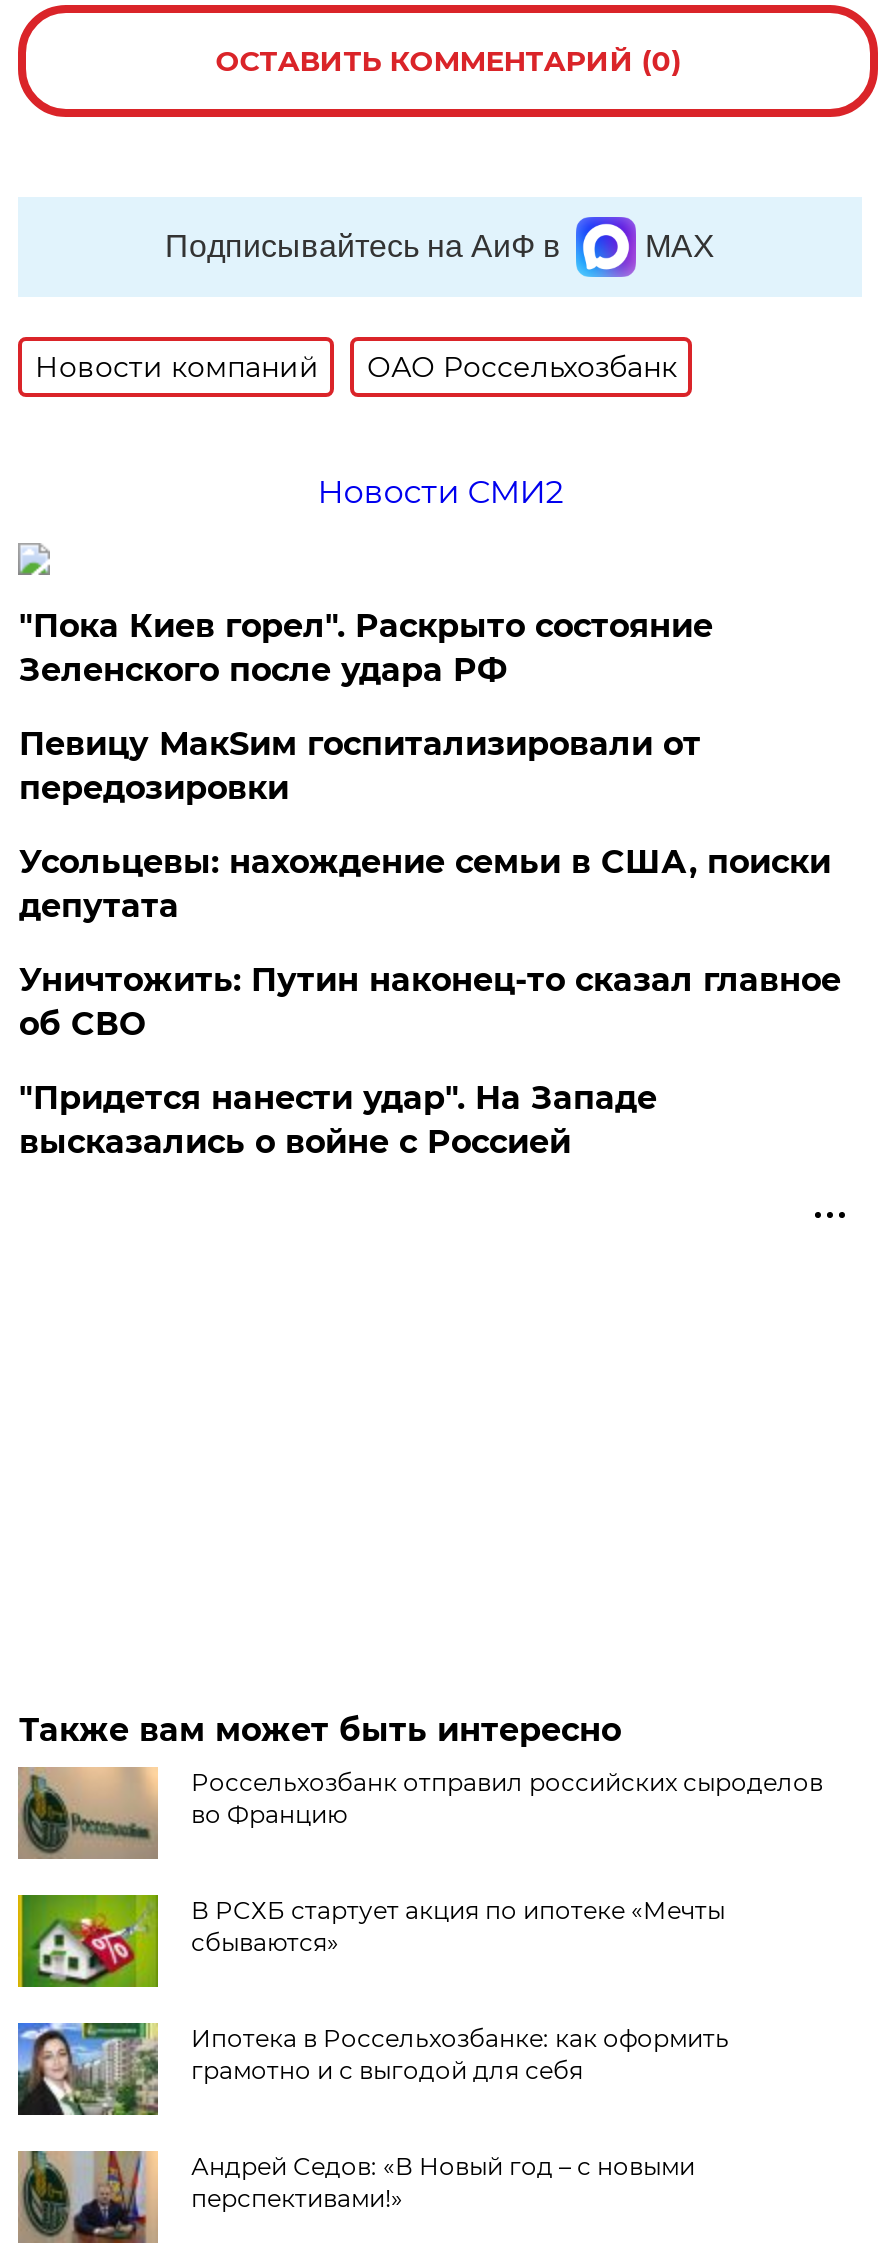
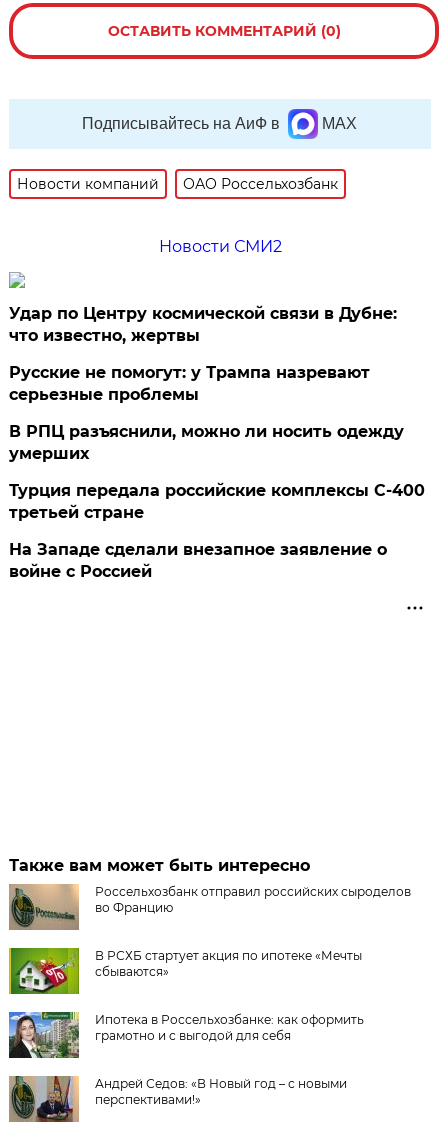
[19,607,713,689] "Пока Киев горел". Раскрыто состояние | Зеленского после удара РФ -> [9,304,397,345] Удар по Центру космической связи в Дубне: | что известно, жертвы
[19,725,701,807] Певицу МакSим госпитализировали от | передозировки -> [9,363,370,404] Русские не помогут: у Трампа назревают | серьезные проблемы
[19,843,831,925] Усольцевы: нахождение семьи в США, поиски | депутата -> [9,422,404,463] В РПЦ разъяснили, можно ли носить одежду | умерших
[19,961,841,1043] Уничтожить: Путин наконец-то сказал главное | об СВО -> [9,481,425,522] Турция передала российские комплексы С-400 | третьей стране
[19,1079,657,1161] "Придется нанести удар". На Западе | высказались о войне с Россией -> [9,540,387,581] На Западе сделали внезапное заявление о | войне с Россией

